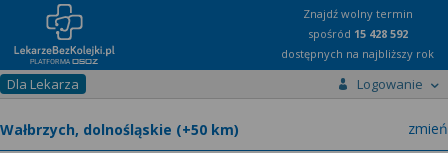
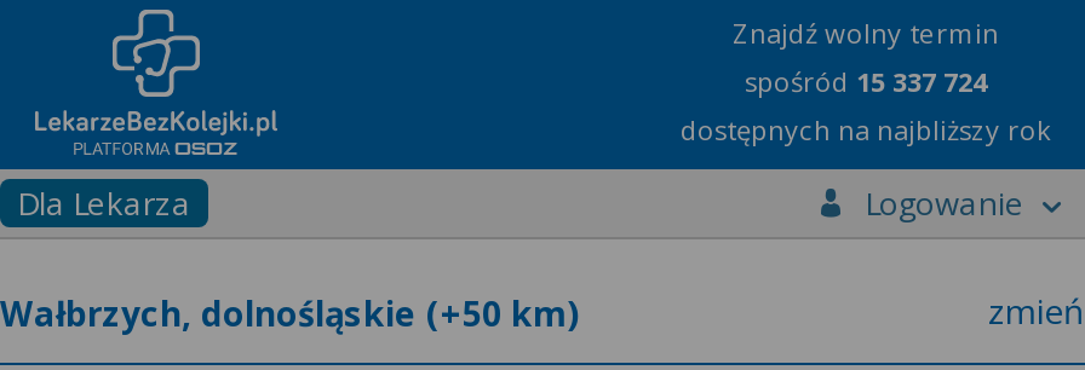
[307,26,407,41] spośród 15 428 592 -> [745,63,987,99] spośród 15 337 724

